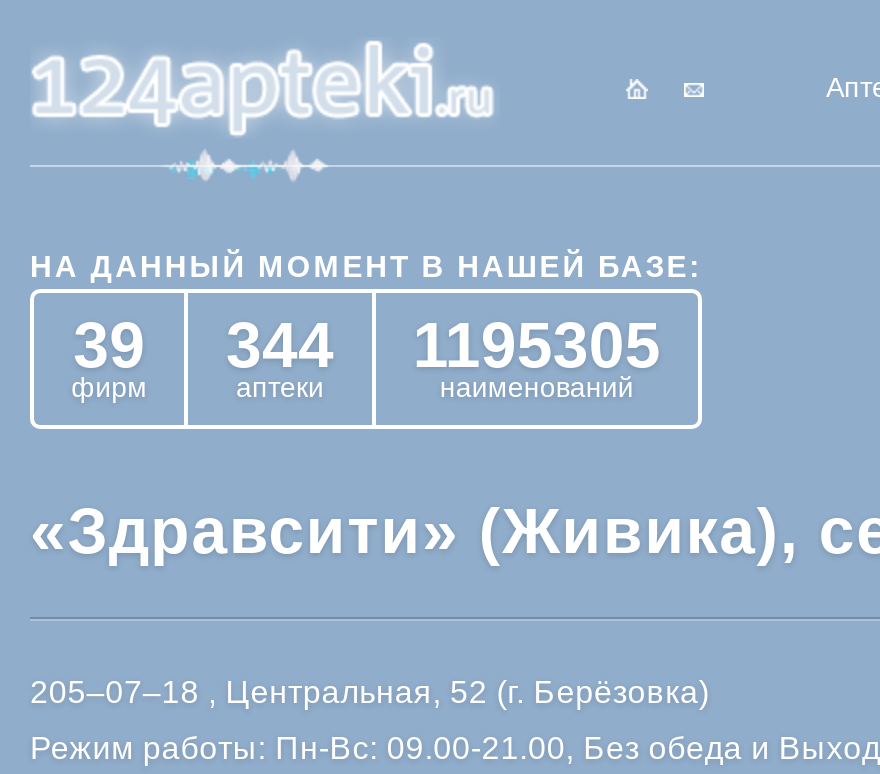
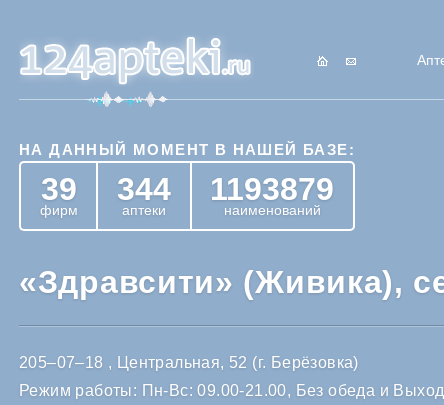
[73,309,661,381] 39 344 1195305 -> [41,171,334,207] 39 344 1193879

